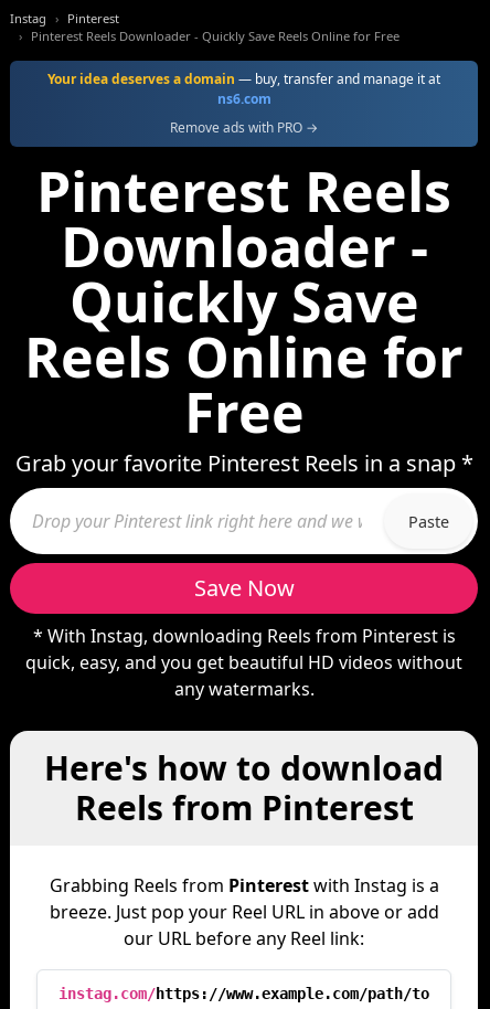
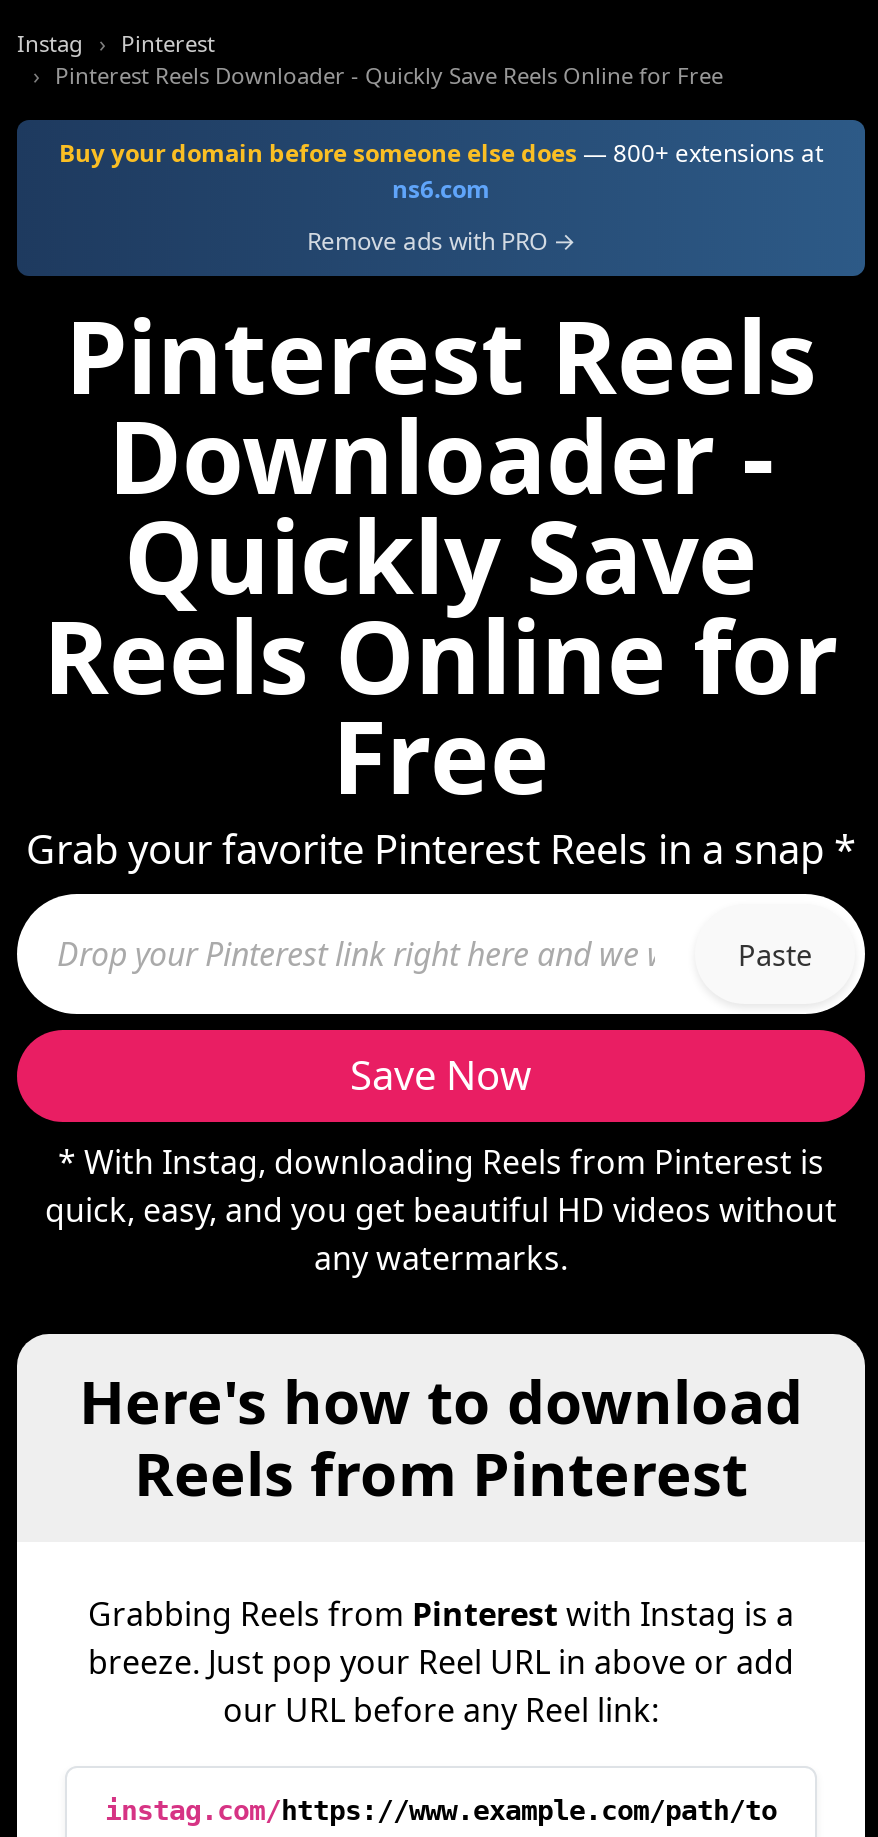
[47,70,440,88] Your idea deserves a domain — buy, transfer and manage it at -> [59,136,823,170] Buy your domain before someone else does — 800+ extensions at

